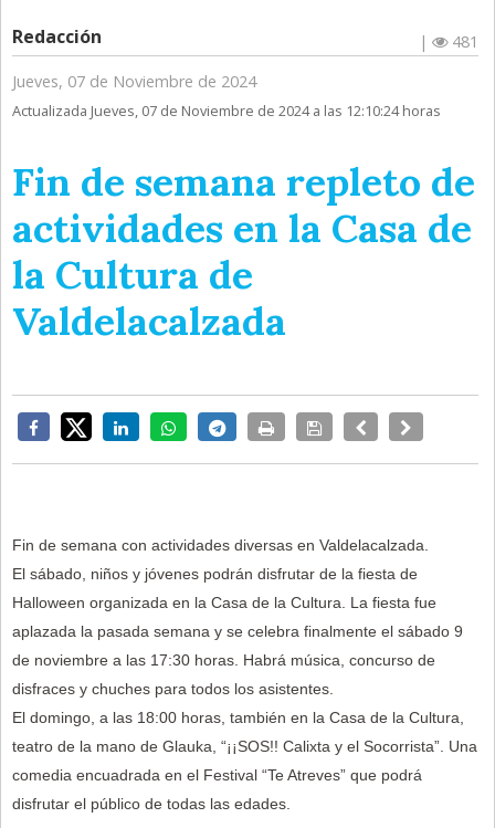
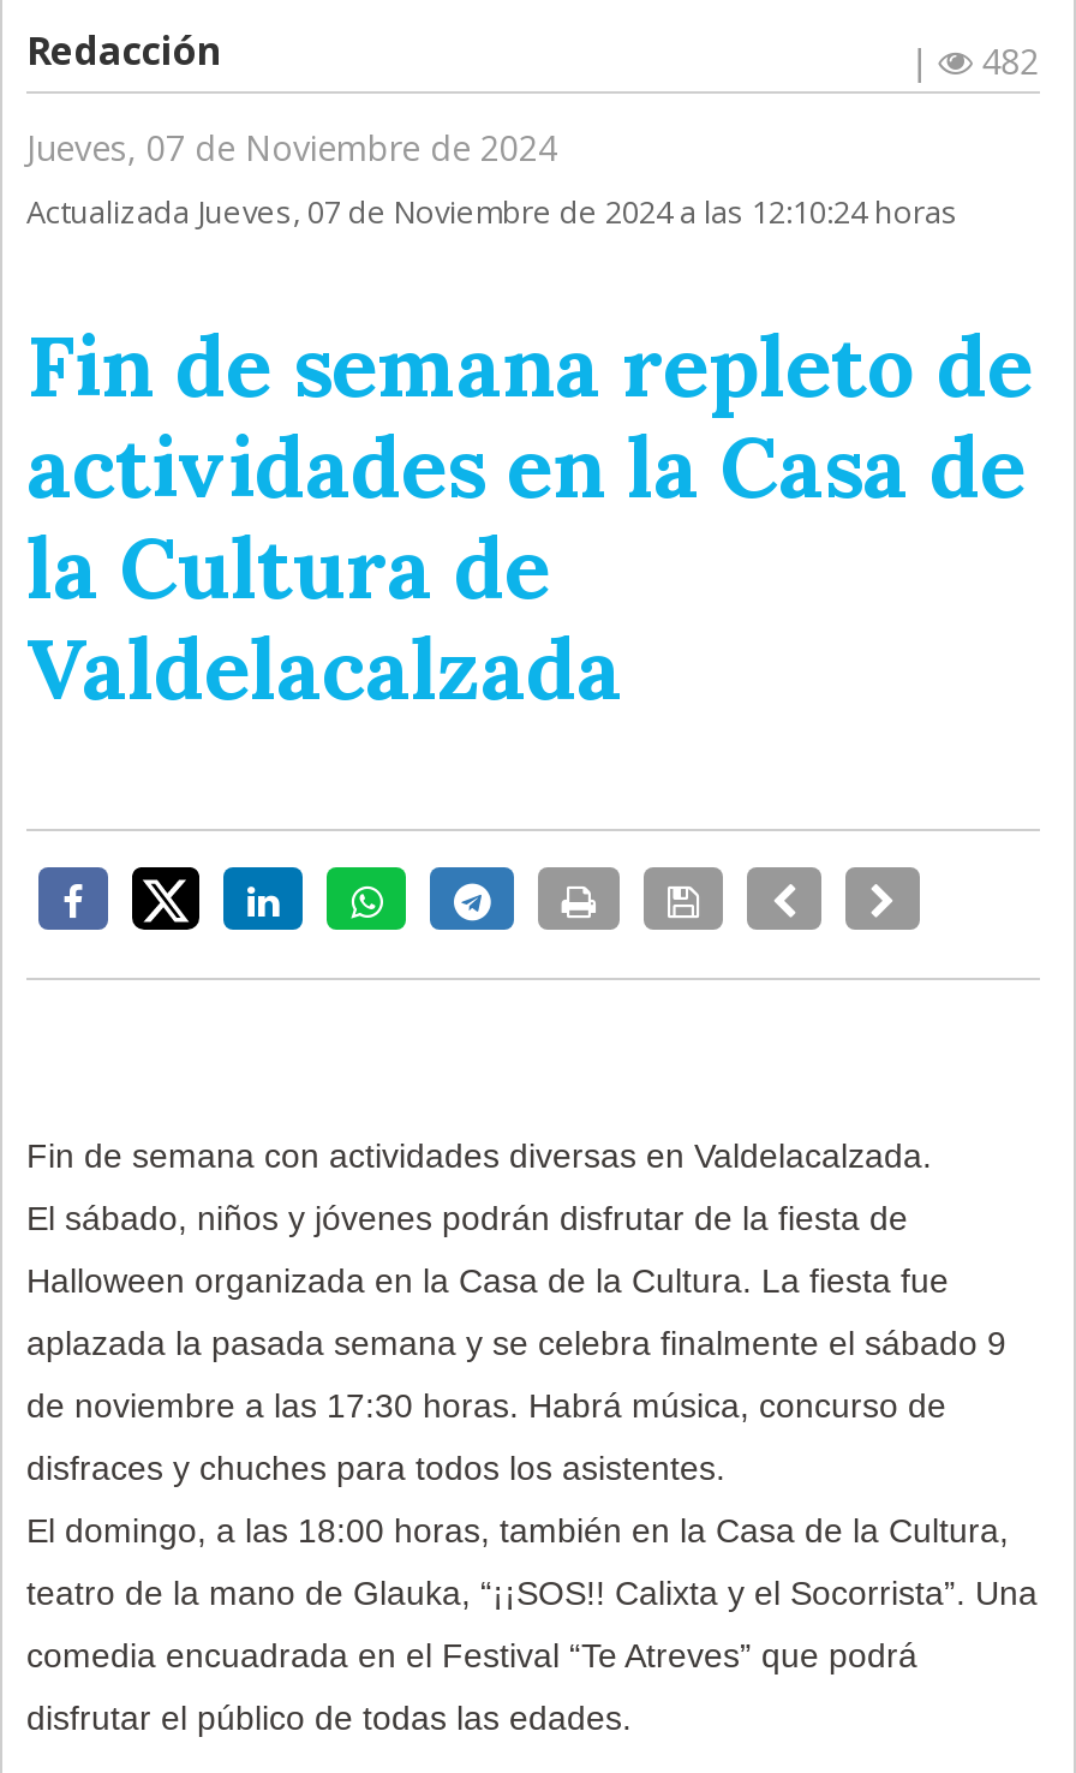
[447,31,478,52] 481 -> [972,38,1039,83] 482

